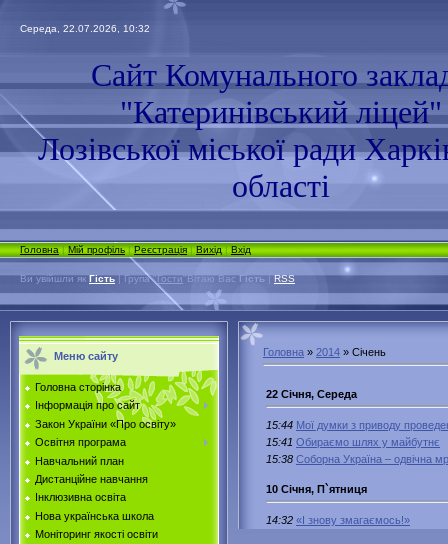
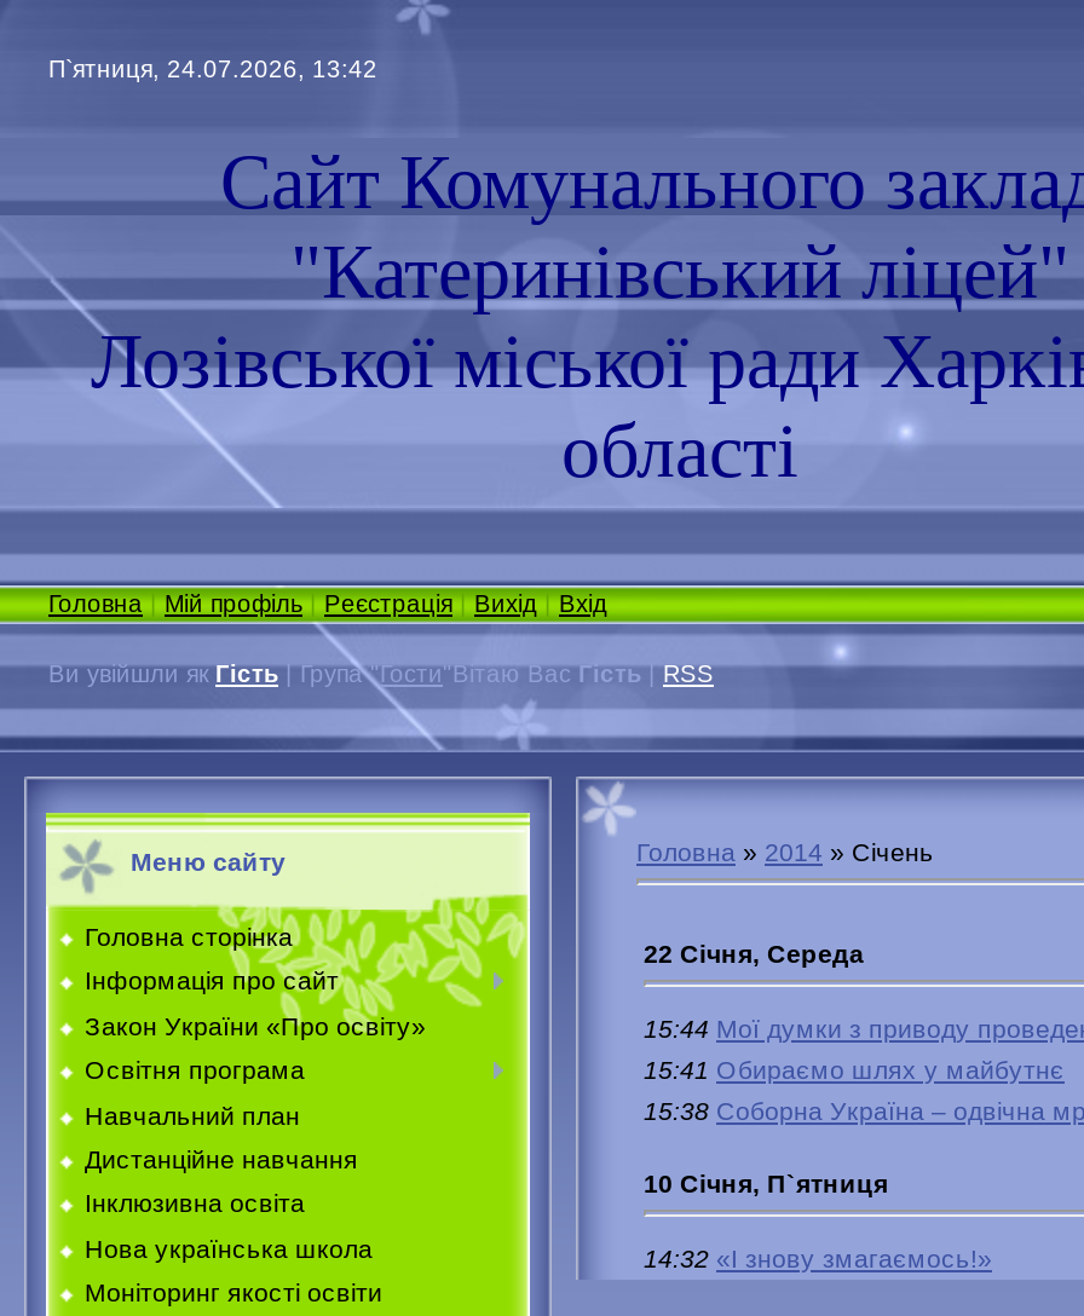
[20,23,150,34] Середа, 22.07.2026, 10:32 -> [48,56,377,82] П`ятниця, 24.07.2026, 13:42

